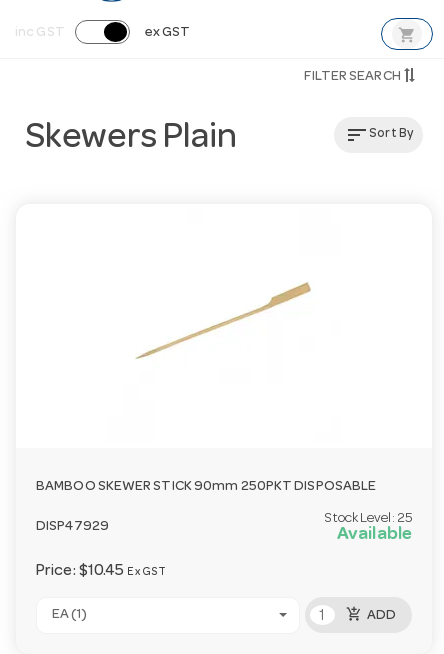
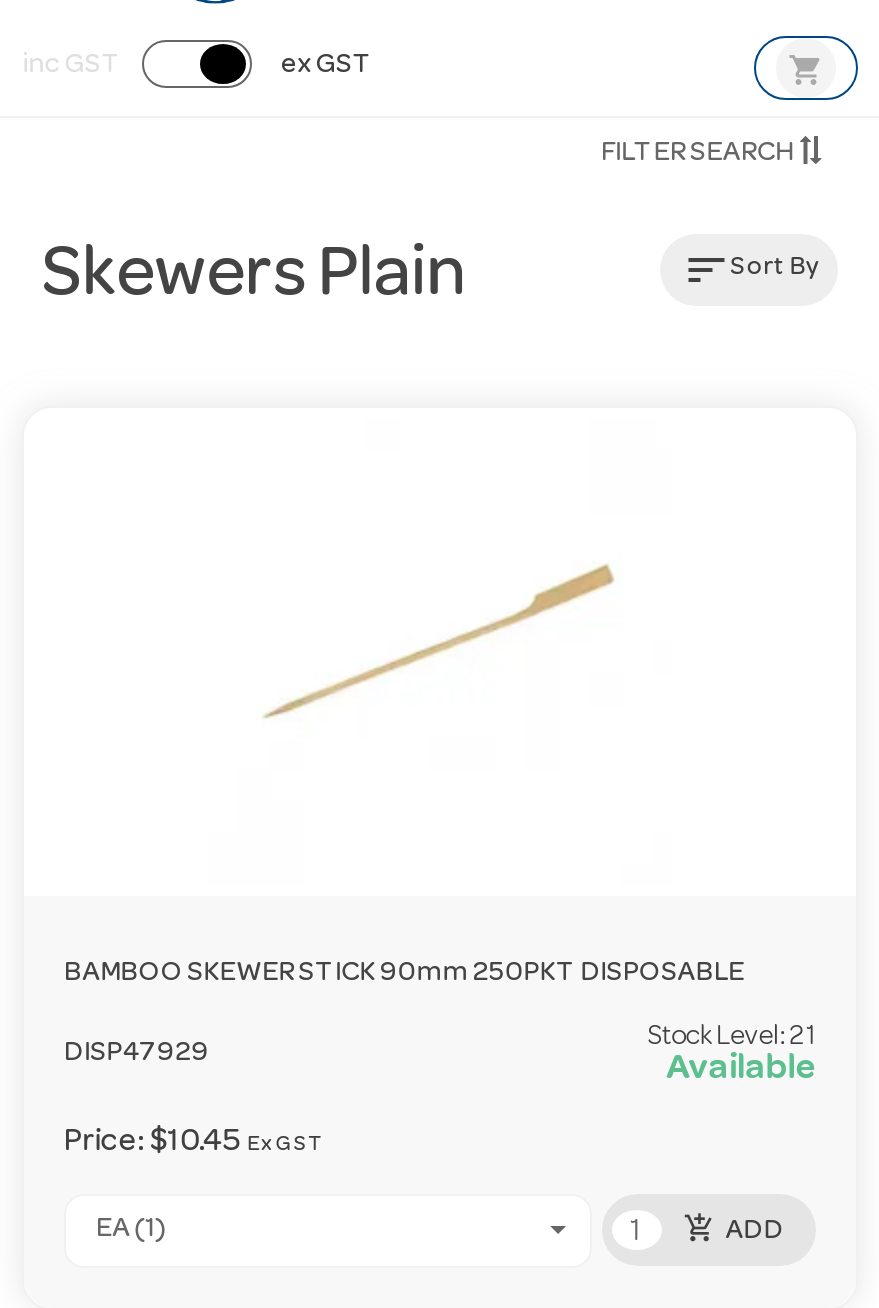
[325,512,412,526] Stock Level: 25 -> [647,1024,816,1052] Stock Level: 21

